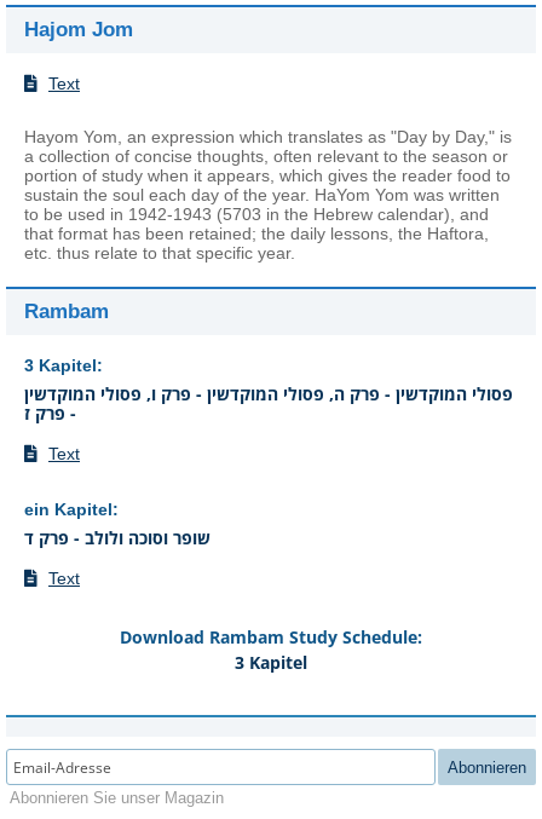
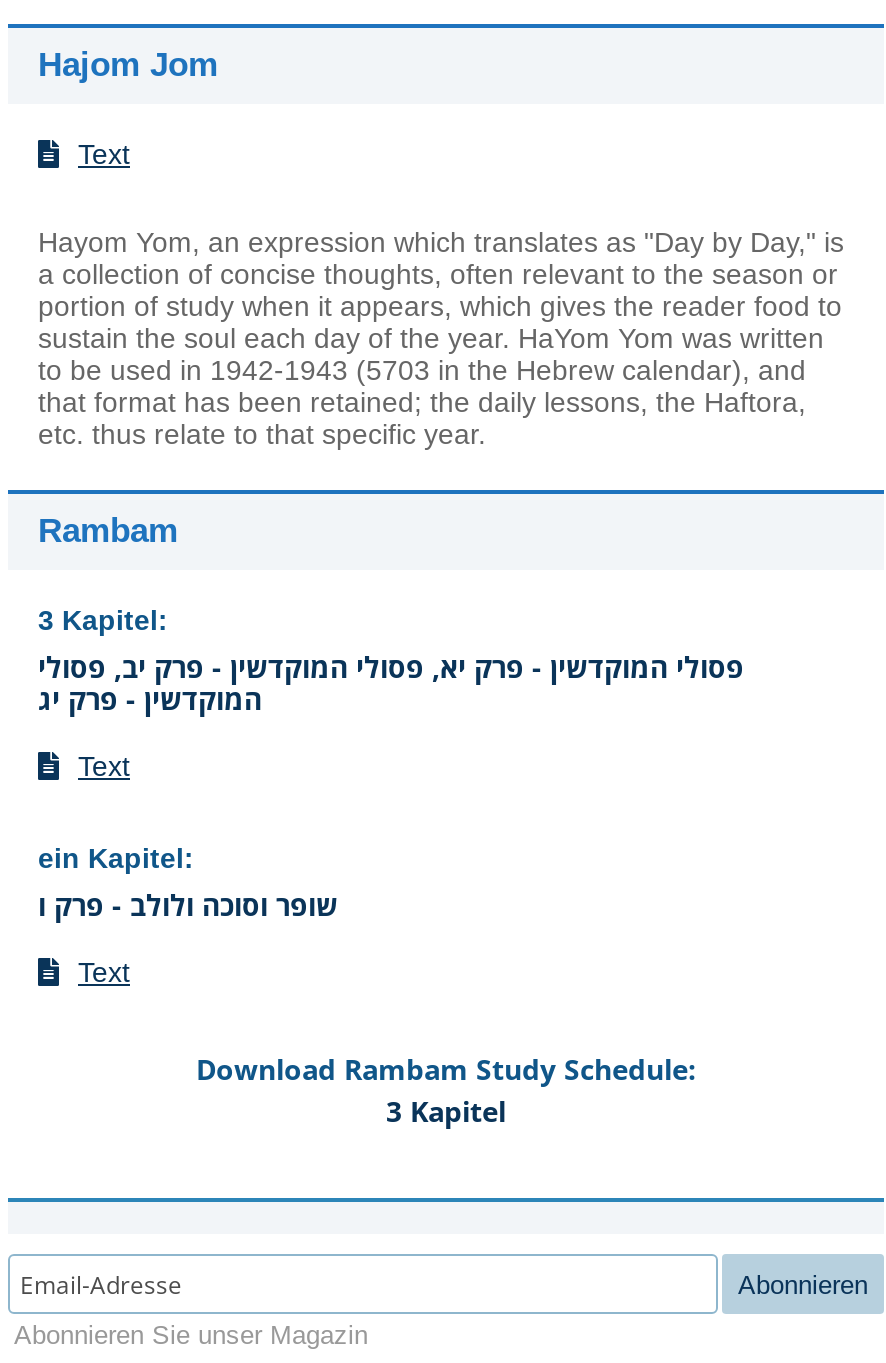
[24,382,513,425] פסולי המוקדשין - פרק ה, פסולי המוקדשין - פרק ו, פסולי המוקדשין | - פרק ז -> [38,648,744,718] פסולי המוקדשין - פרק יא, פסולי המוקדשין - פרק יב, פסולי | המוקדשין - פרק יג
[24,526,211,549] שופר וסוכה ולולב - פרק ד -> [38,886,338,924] שופר וסוכה ולולב - פרק ו

